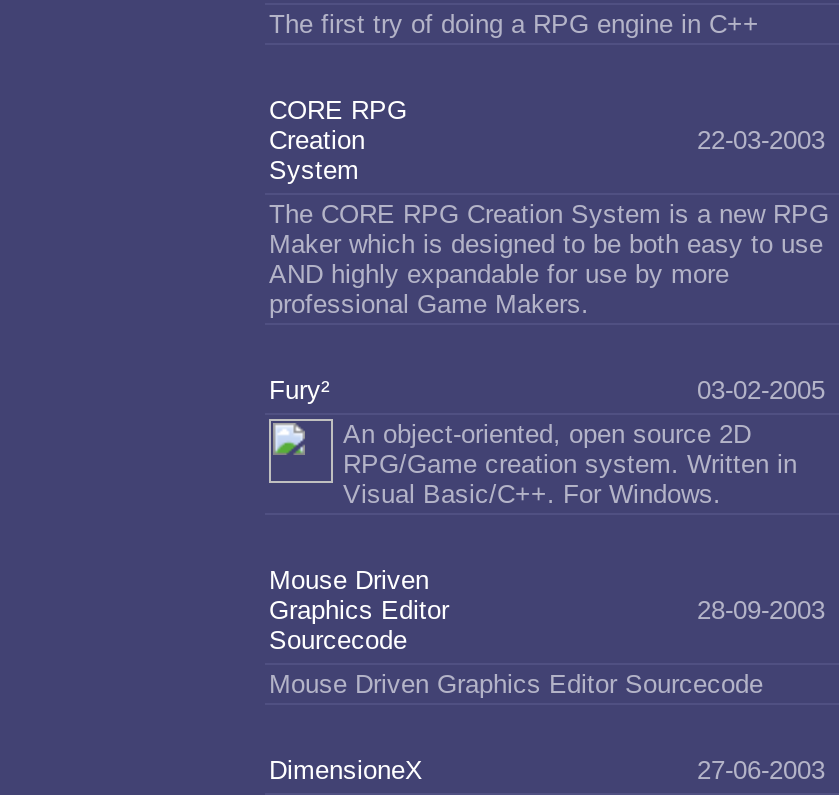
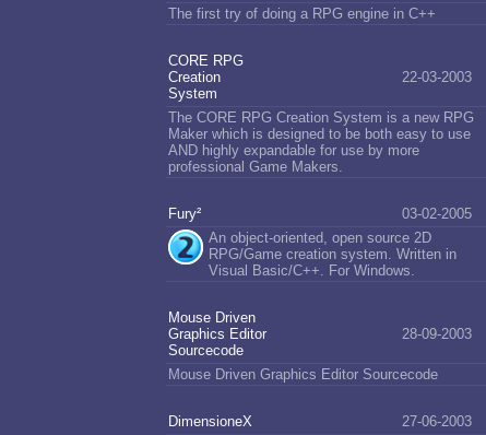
[267,417,335,485] [image] -> [168,230,203,264] [image]

